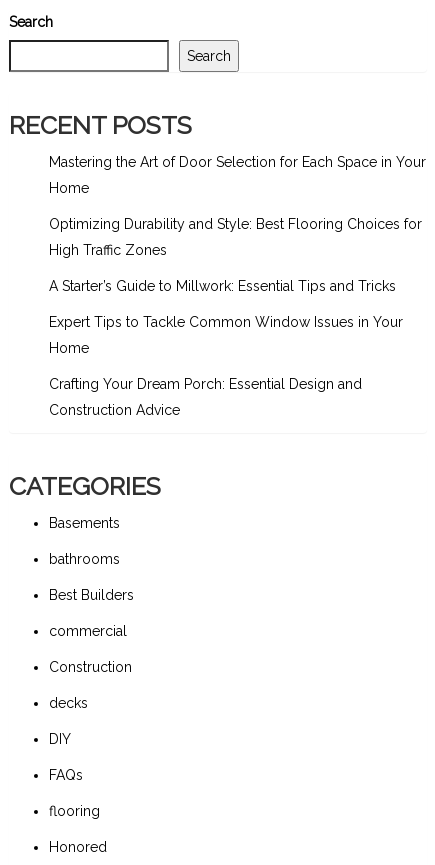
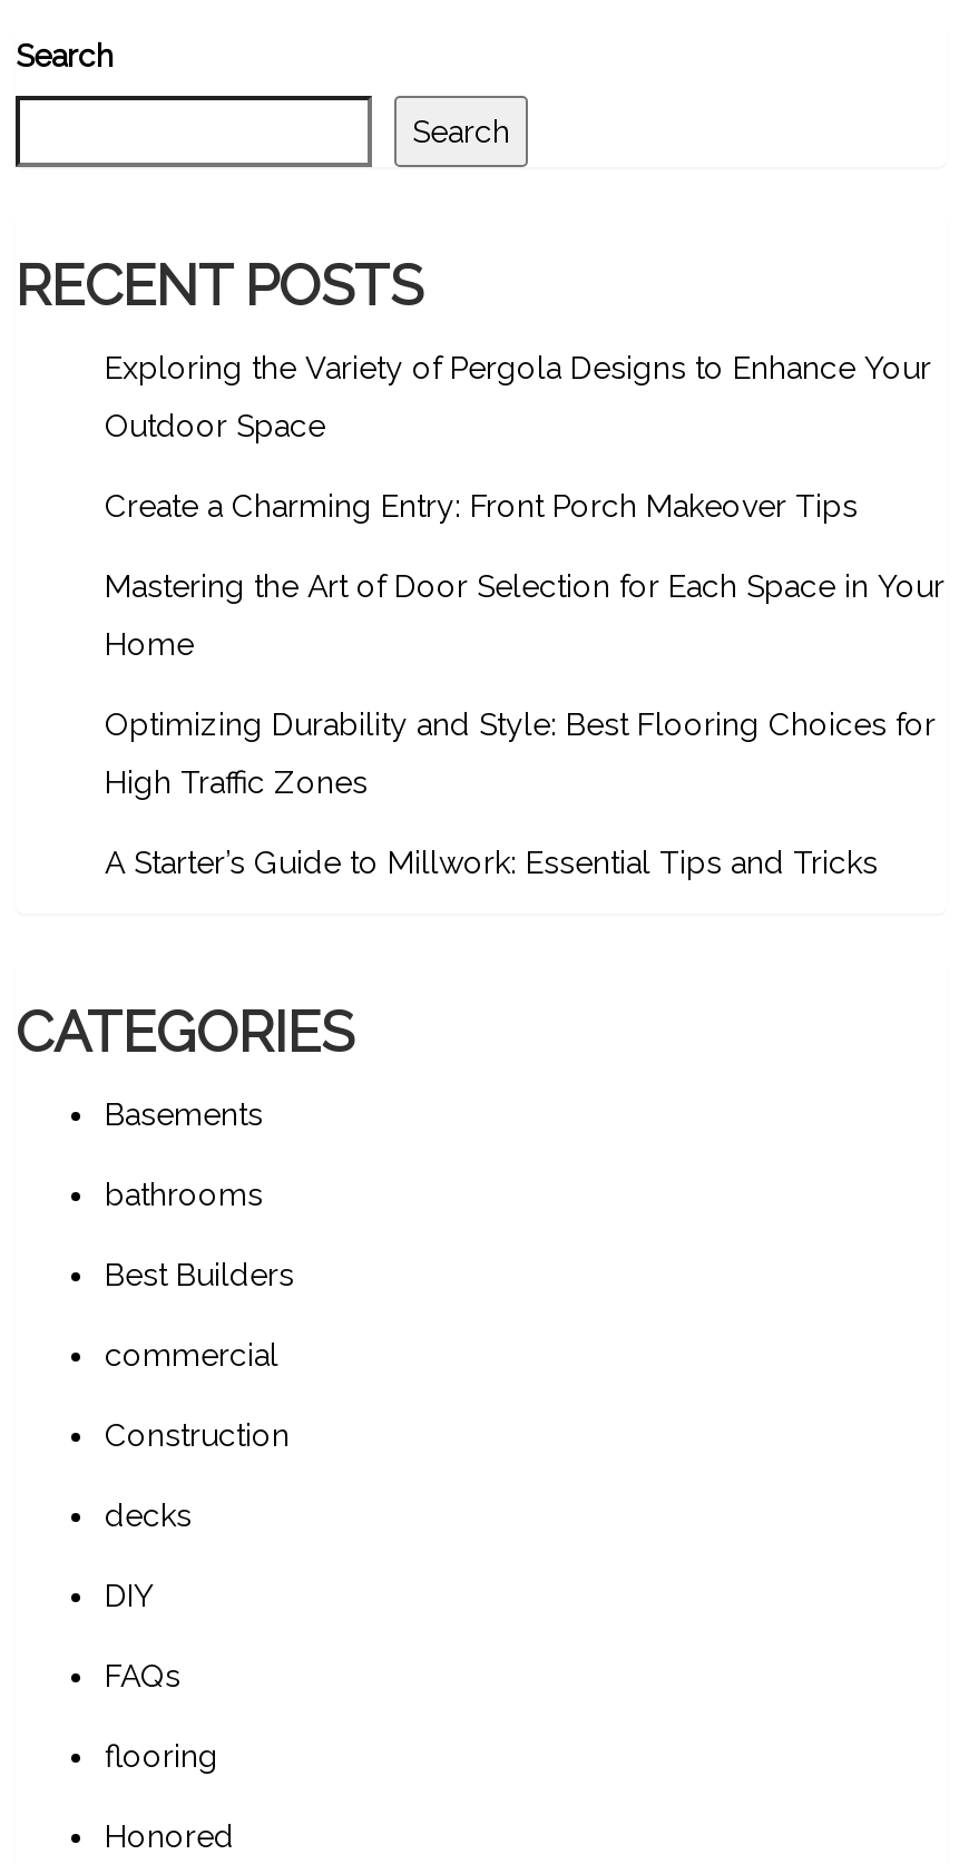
none -> [105,350,931,524] Exploring the Variety of Pergola Designs to Enhance Your | Outdoor Space | Create a Charming Entry: Front Porch Makeover Tips
moved [49,154,426,294] -> [105,568,945,880]: Mastering the Art of Door Selection for Each Space in Your | Home | Optimizing Durability and Style: Best Flooring Choices for | High Traffic Zones | A Starter’s Guide to Millwork: Essential Tips and Tricks
[49,314,403,418] Expert Tips to Tackle Common Window Issues in Your | Home | Crafting Your Dream Porch: Essential Design and | Construction Advice -> none

